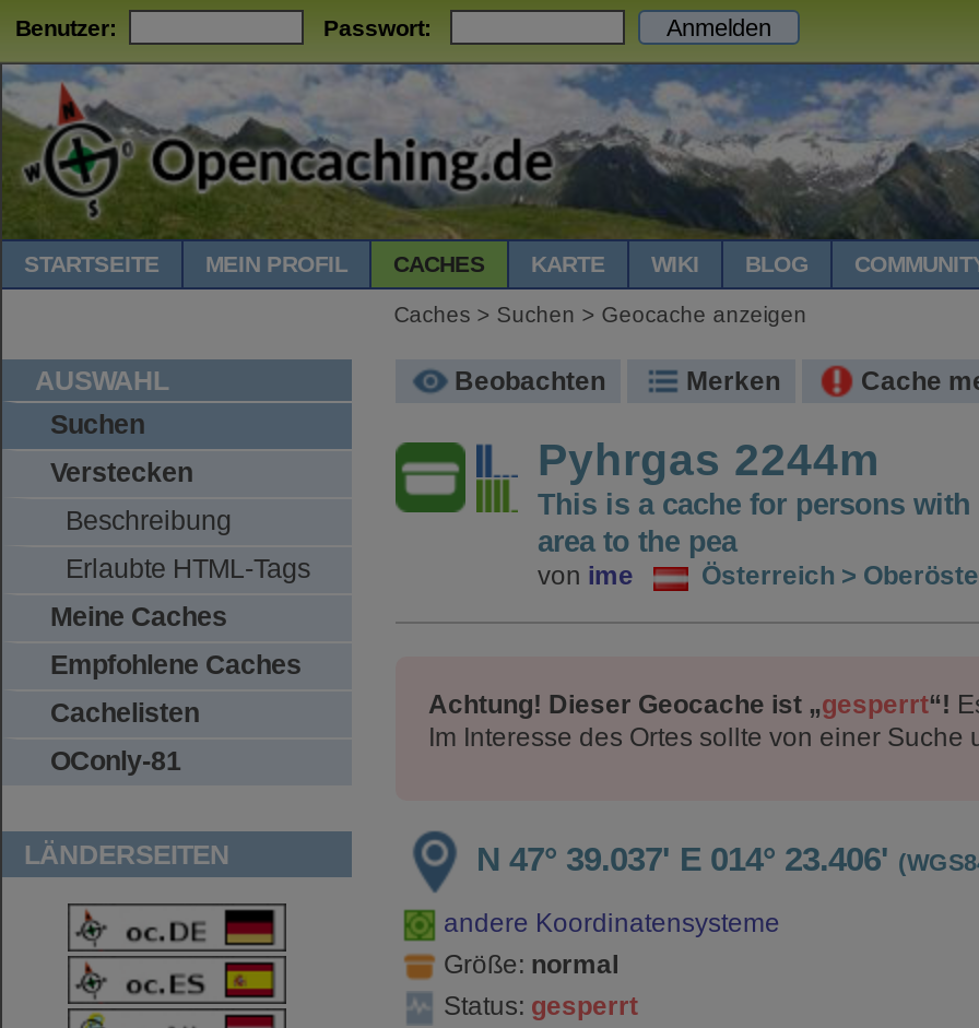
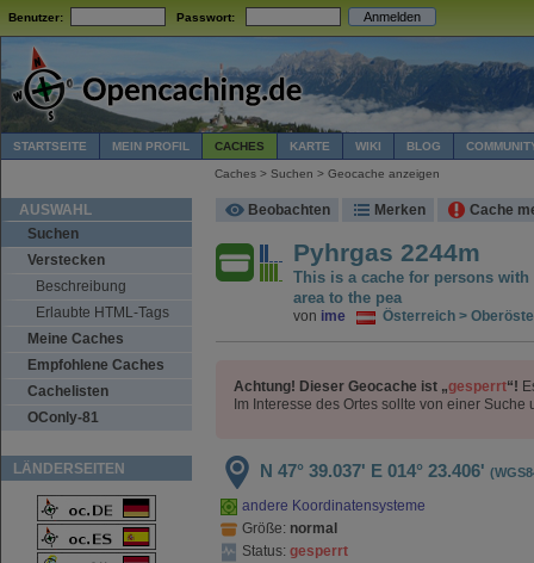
[7,64,972,241] [image] -> [4,36,530,134] [image]

